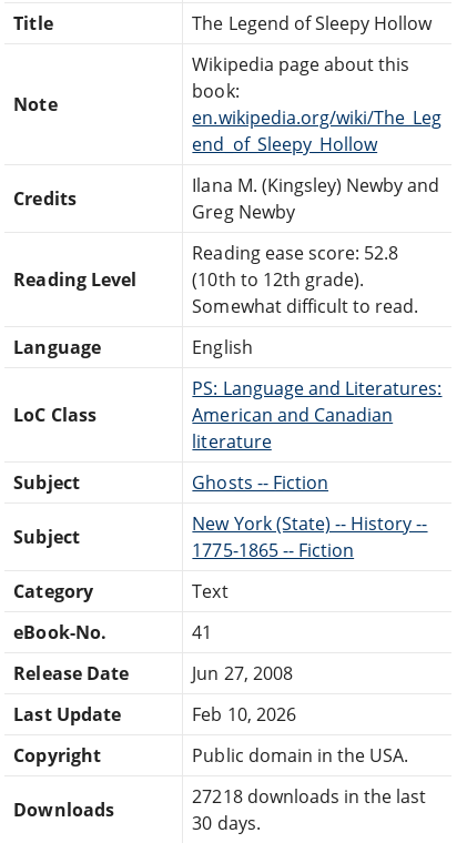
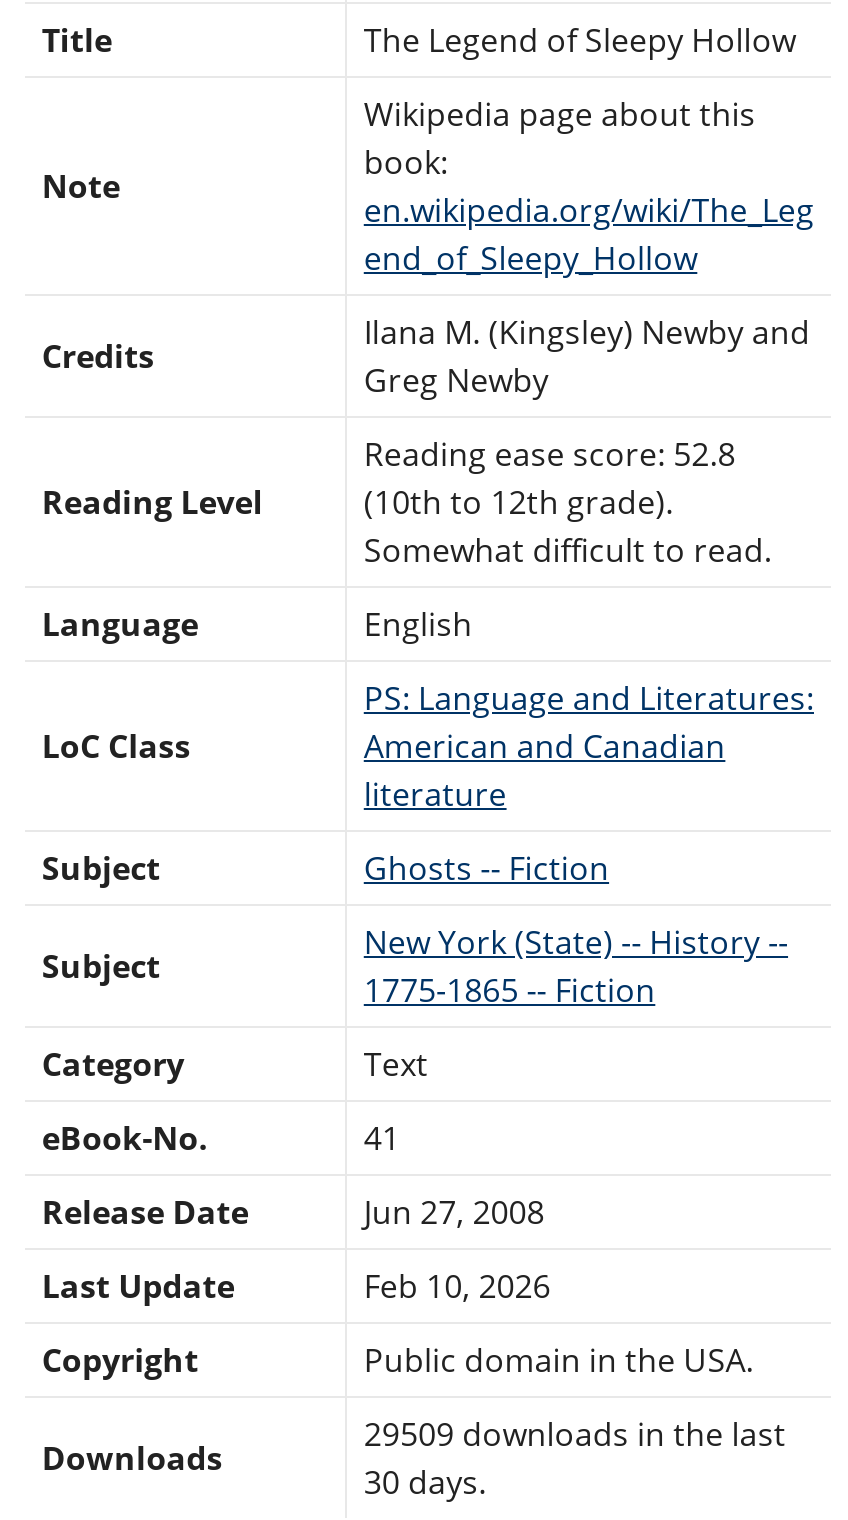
[192,784,426,808] 27218 downloads in the last -> [364,1412,786,1456] 29509 downloads in the last

